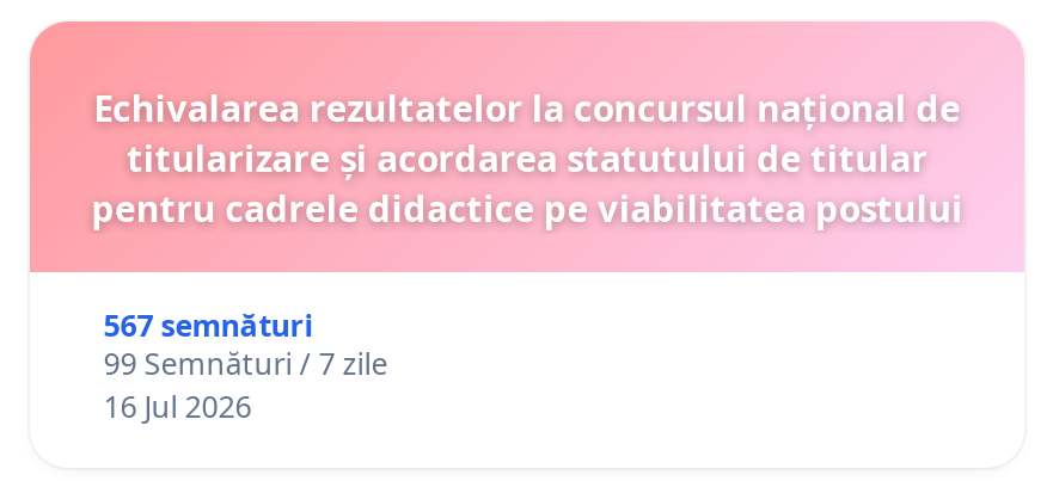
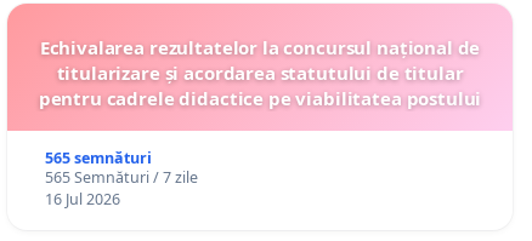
[104,305,314,346] 567 semnături -> [45,148,152,168] 565 semnături
[104,344,388,384] 99 Semnături / 7 zile -> [45,167,198,188] 565 Semnături / 7 zile

